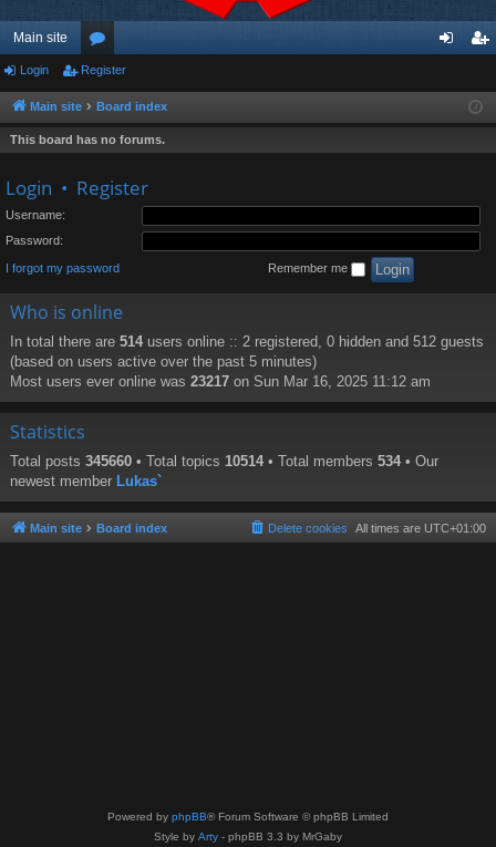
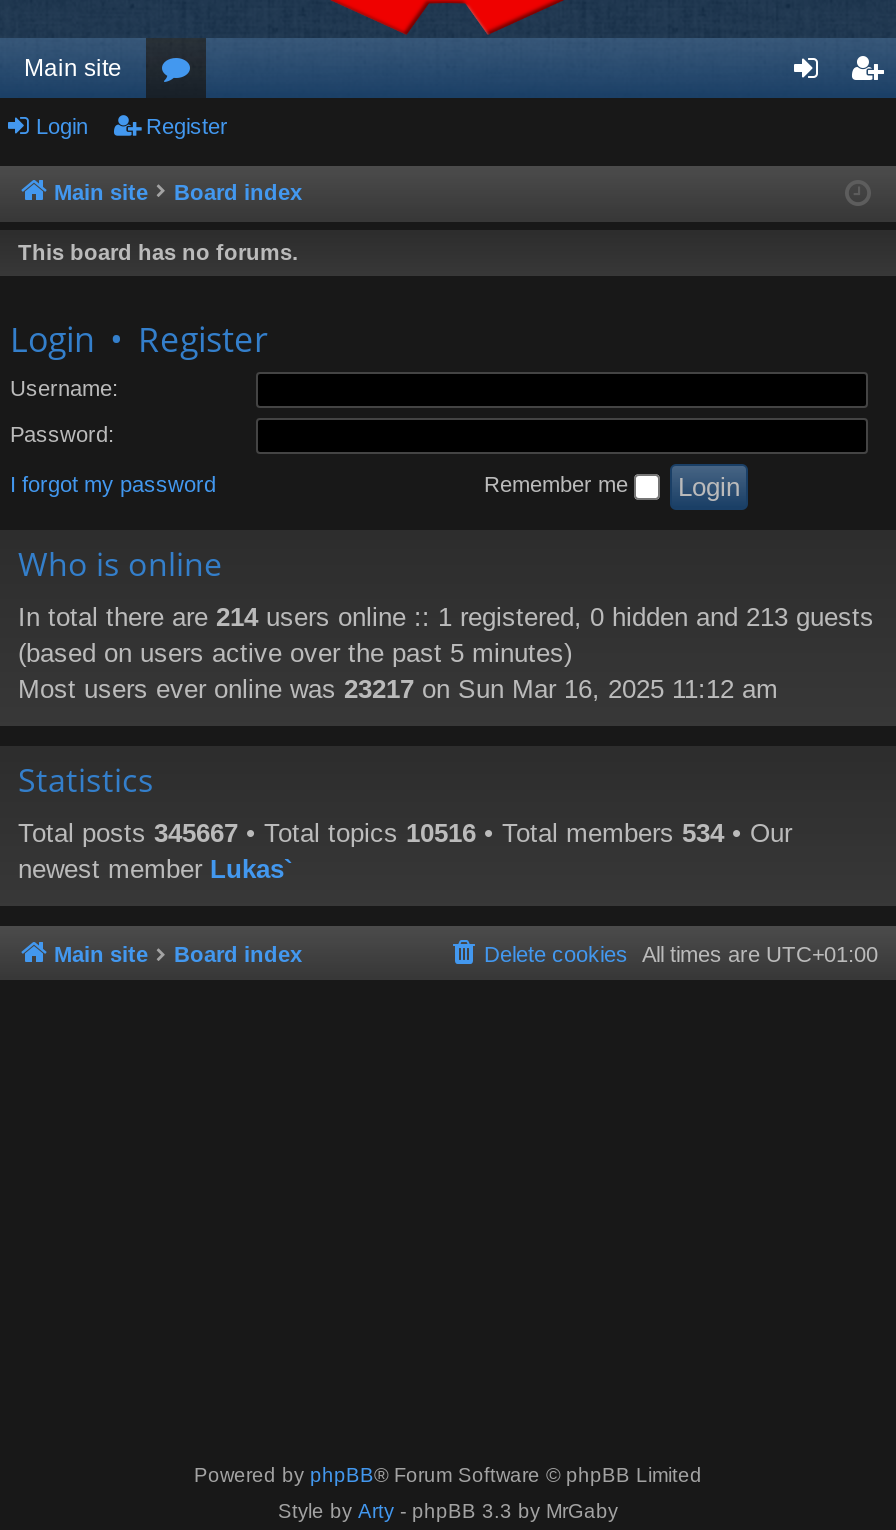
[10,334,484,350] In total there are 514 users online :: 2 registered, 0 hidden and 512 guests -> [18,603,874,633] In total there are 214 users online :: 1 registered, 0 hidden and 213 guests
[10,453,438,470] Total posts 345660 • Total topics 10514 • Total members 534 • Our -> [18,819,792,849] Total posts 345667 • Total topics 10516 • Total members 534 • Our

